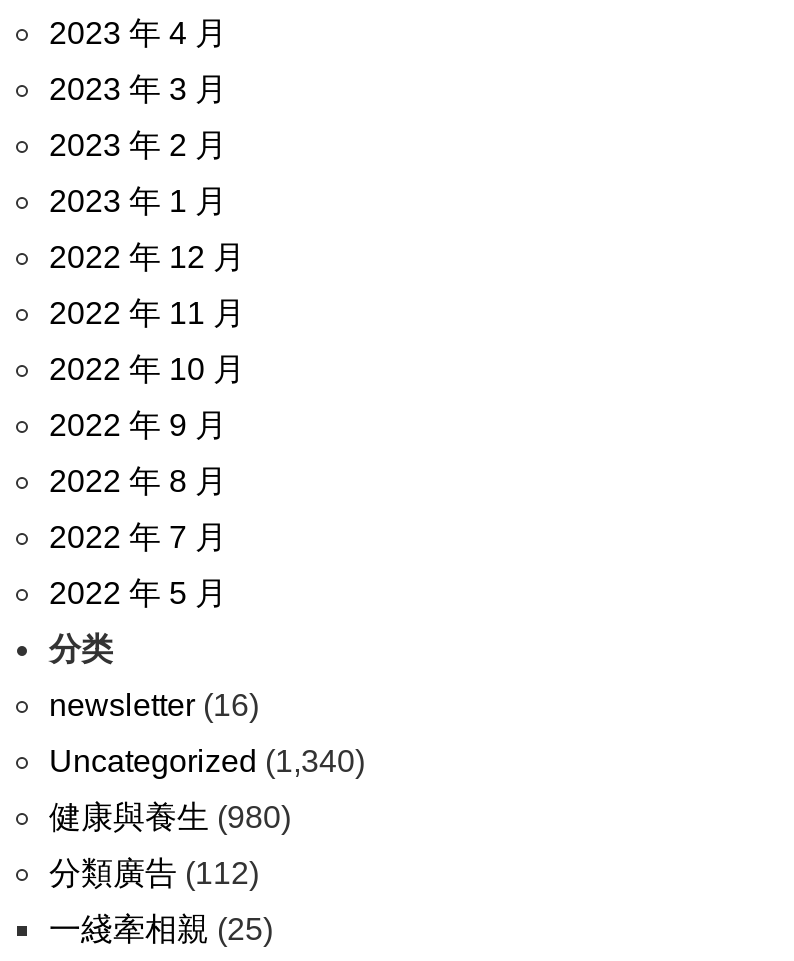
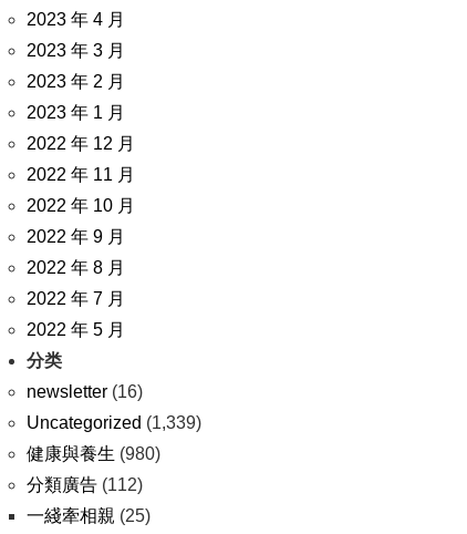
[49,744,365,778] Uncategorized (1,340) -> [27,413,201,432] Uncategorized (1,339)

